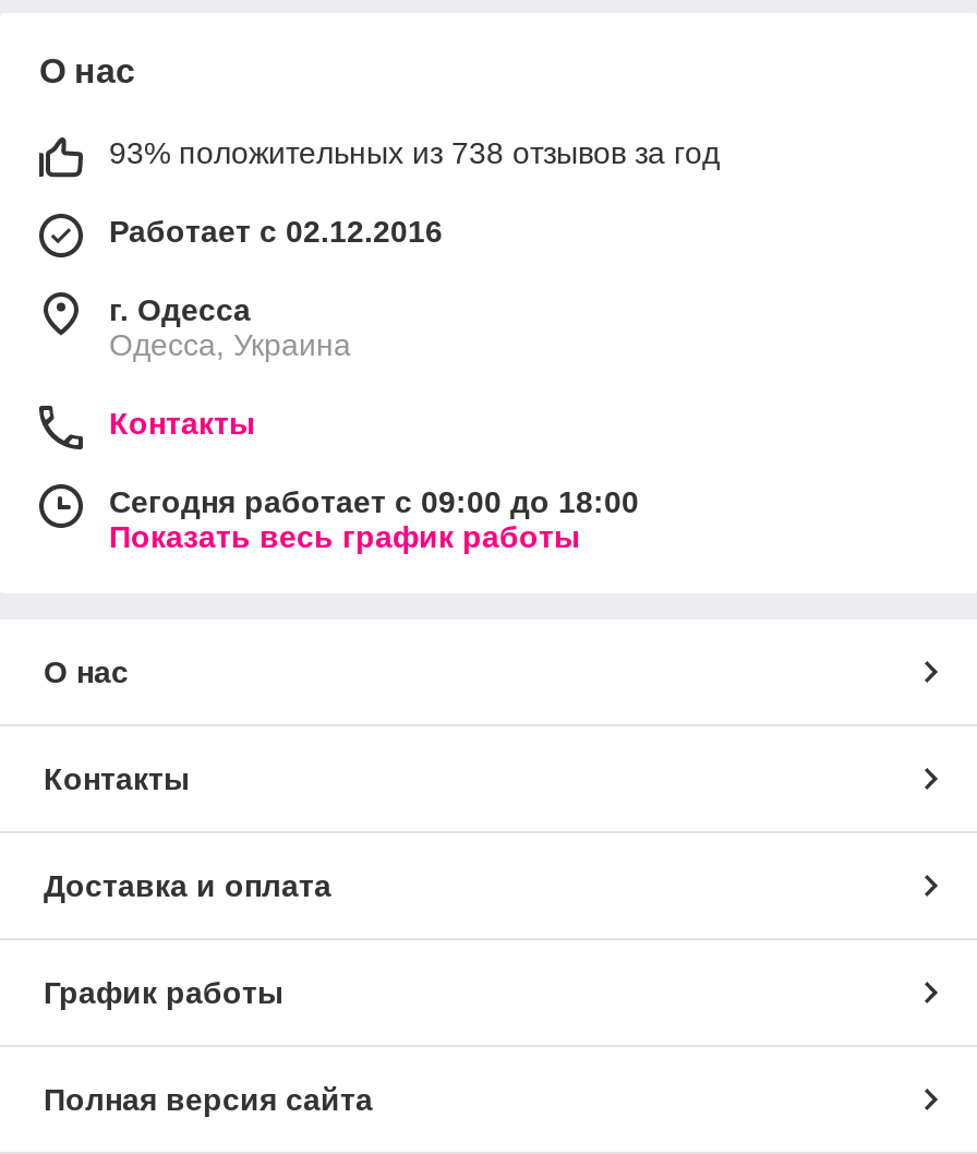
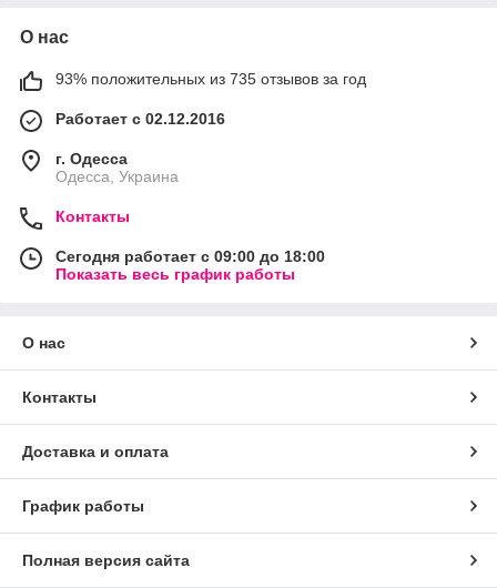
[109,135,720,170] 93% положительных из 738 отзывов за год -> [55,70,366,88] 93% положительных из 735 отзывов за год

